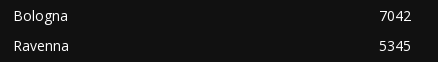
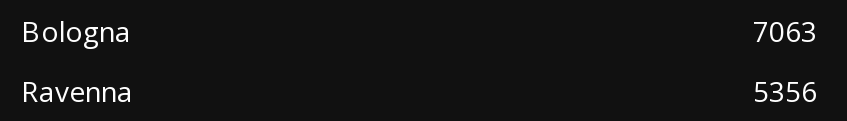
[379,6,411,25] 7042 -> [753,12,817,50] 7063
[379,36,411,55] 5345 -> [753,72,817,110] 5356

